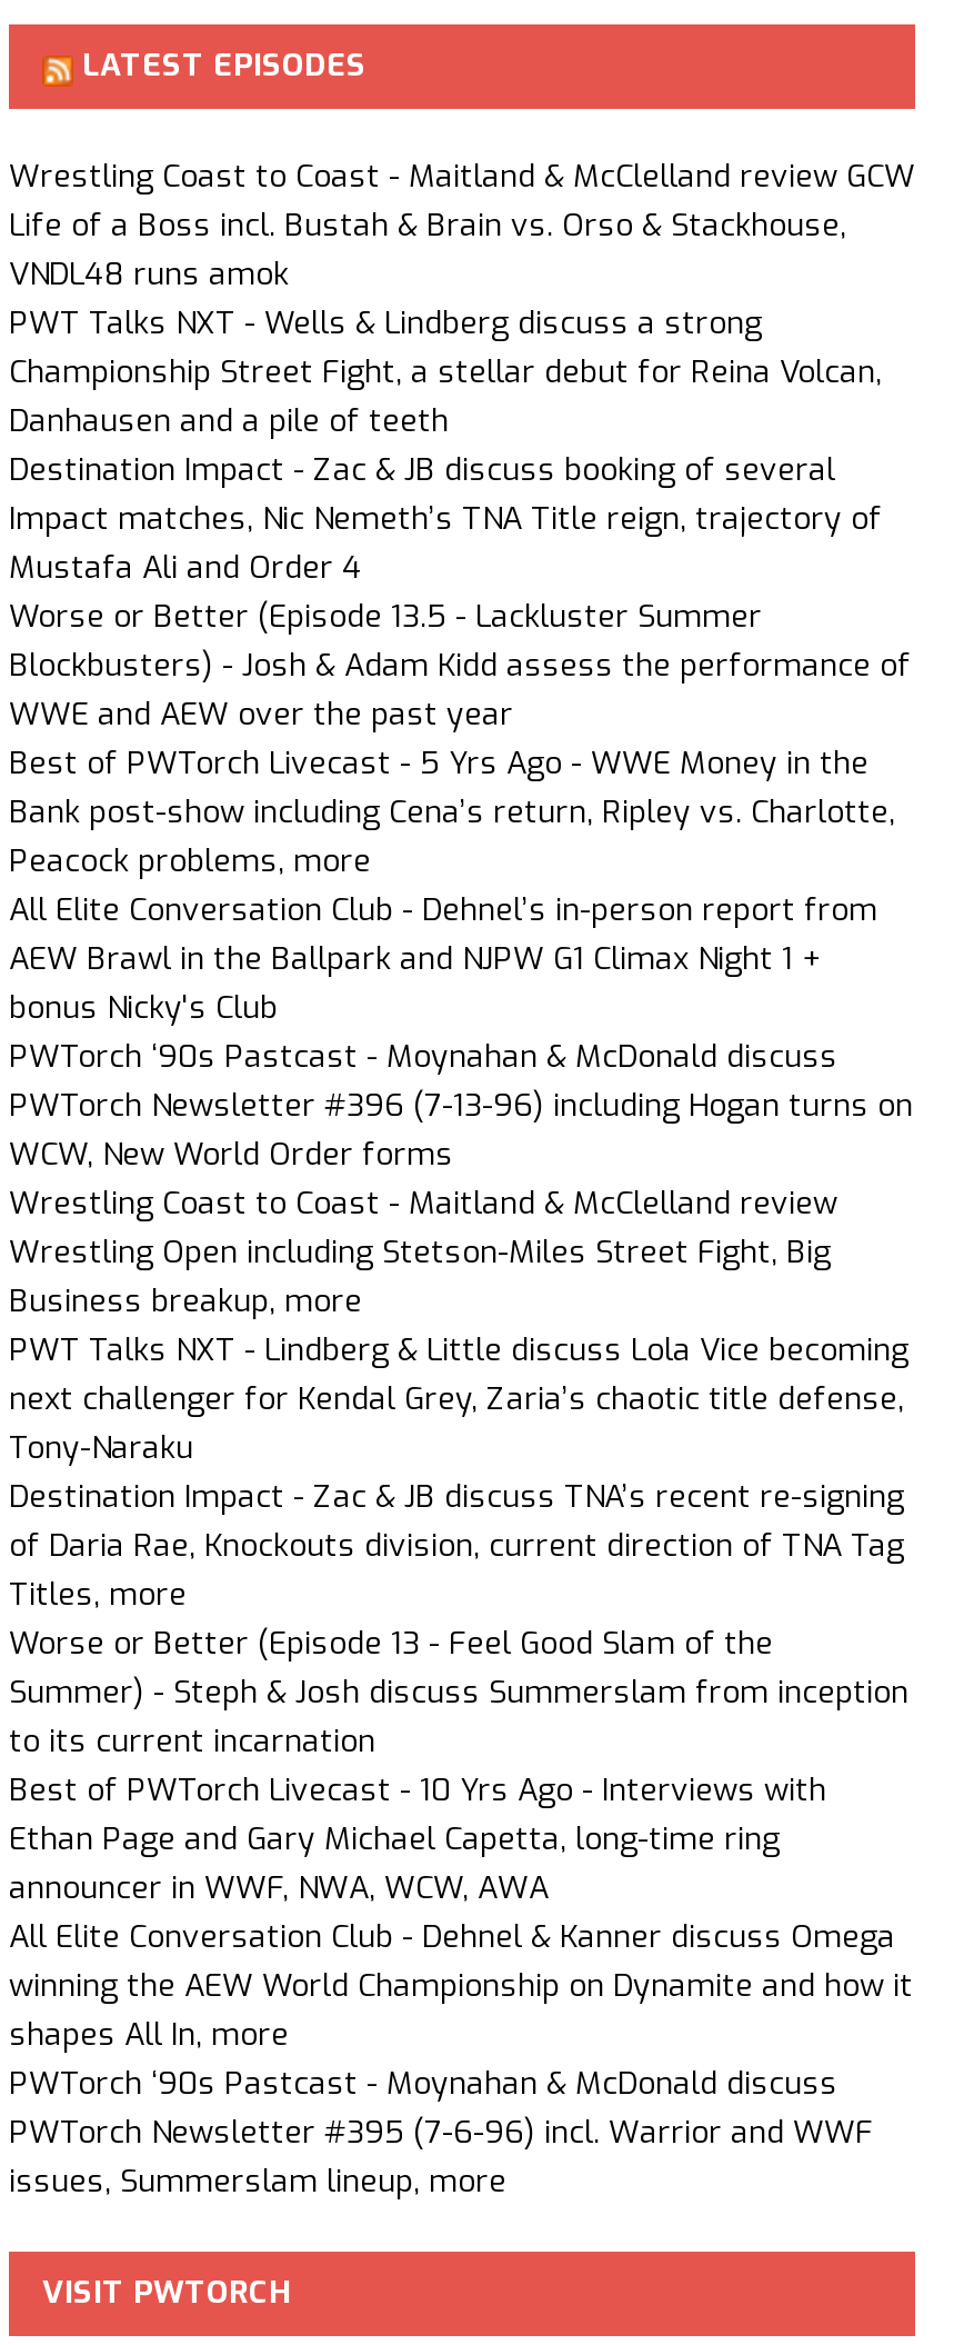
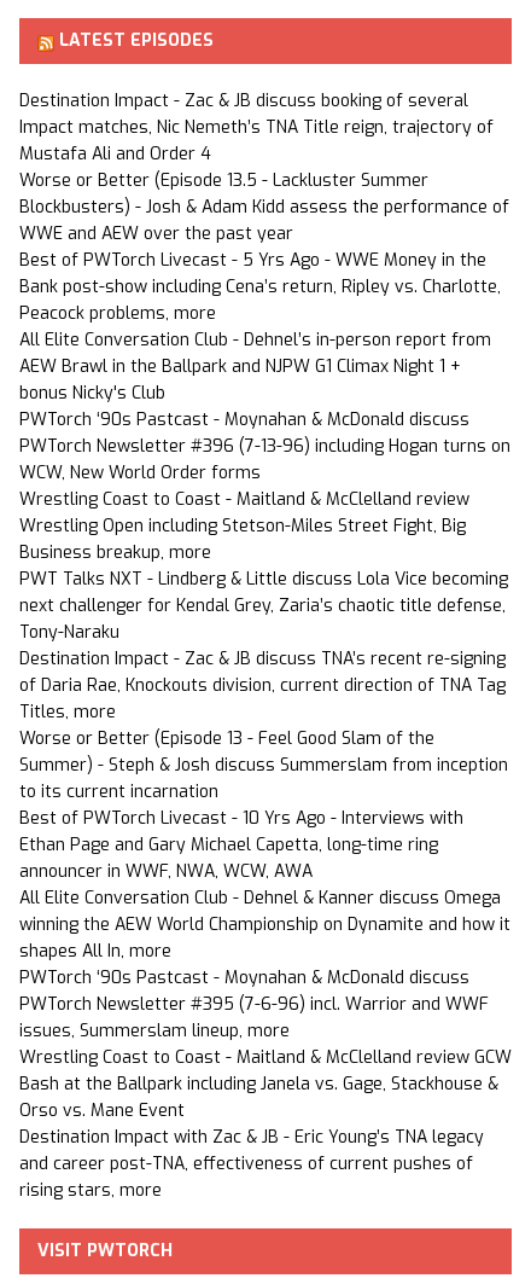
moved [9,156,915,198] -> [19,1046,512,1069]: Wrestling Coast to Coast - Maitland & McClelland review GCW
[9,204,882,442] Life of a Boss incl. Bustah & Brain vs. Orso & Stackhouse, | VNDL48 runs amok | PWT Talks NXT - Wells & Lindberg discuss a strong | Championship Street Fight, a stellar debut for Reina Volcan, | Danhausen and a pile of teeth -> none
moved [9,449,913,2203] -> [19,89,510,1042]: Destination Impact - Zac & JB discuss booking of several | Impact matches, Nic Nemeth’s TNA Title reign, trajectory of | Mustafa Ali and Order 4 | ... | PWTorch Newsletter #395 (7-6-96) incl. Warrior and WWF | issues, Summerslam lineup, more
none -> [19,1073,498,1202] Bash at the Ballpark including Janela vs. Gage, Stackhouse & | Orso vs. Mane Event | Destination Impact with Zac & JB - Eric Young’s TNA legacy | and career post-TNA, effectiveness of current pushes of | rising stars, more

